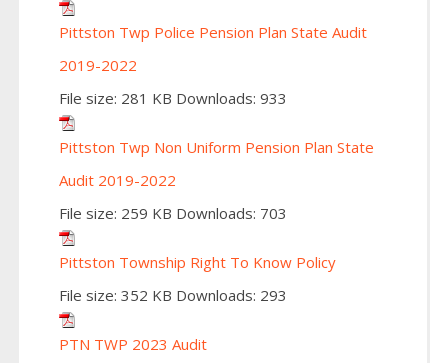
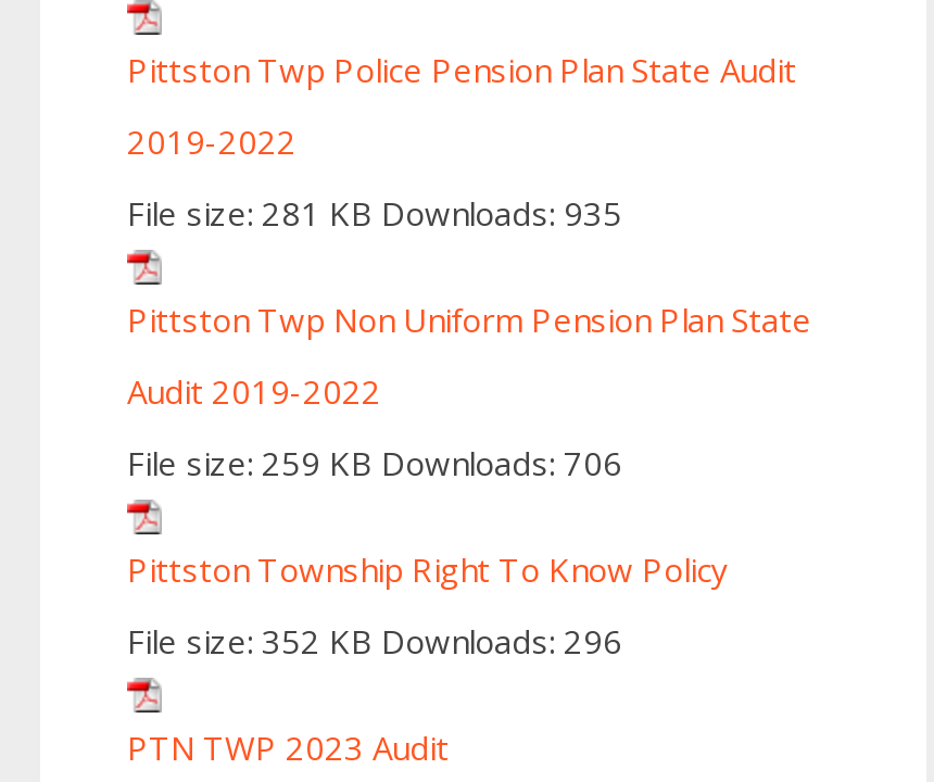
[59,88,287,108] File size: 281 KB Downloads: 933 -> [127,191,622,235] File size: 281 KB Downloads: 935
[59,203,287,223] File size: 259 KB Downloads: 703 -> [127,441,622,484] File size: 259 KB Downloads: 706
[59,285,287,305] File size: 352 KB Downloads: 293 -> [127,619,622,663] File size: 352 KB Downloads: 296

